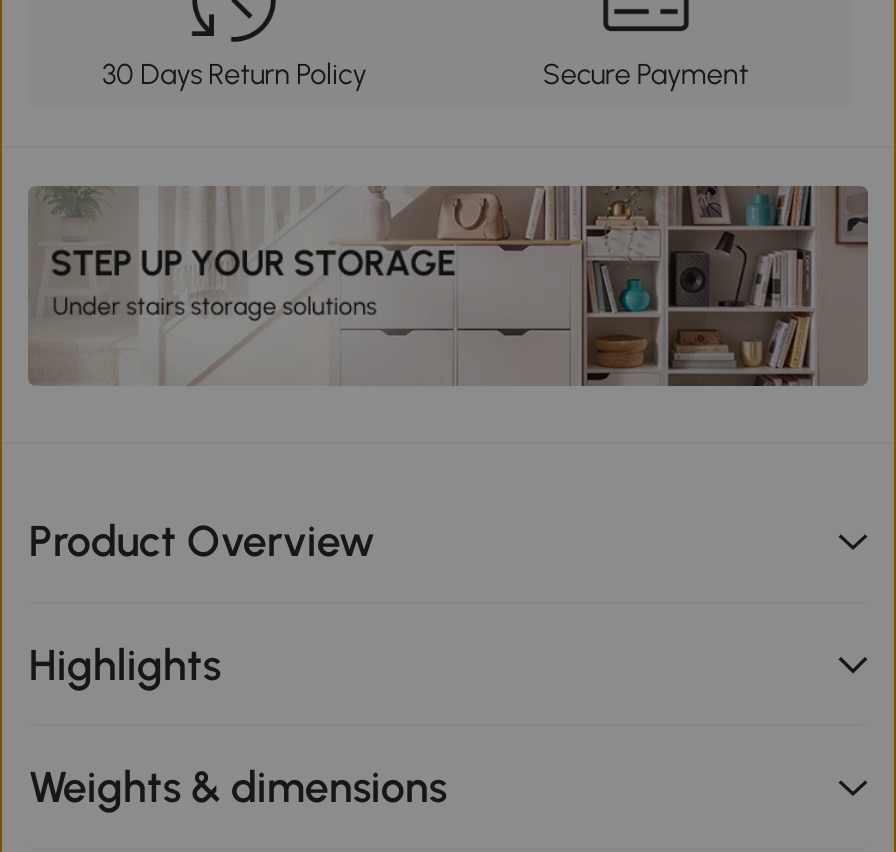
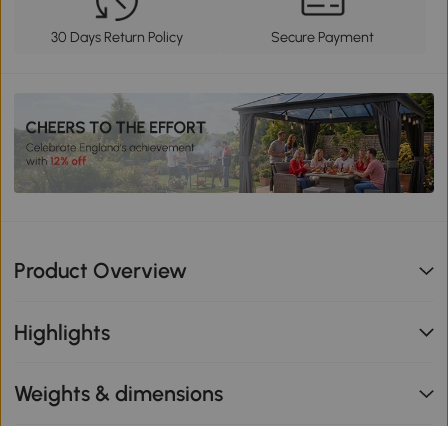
[28,184,870,388] [image] -> [14,92,435,194] [image]

